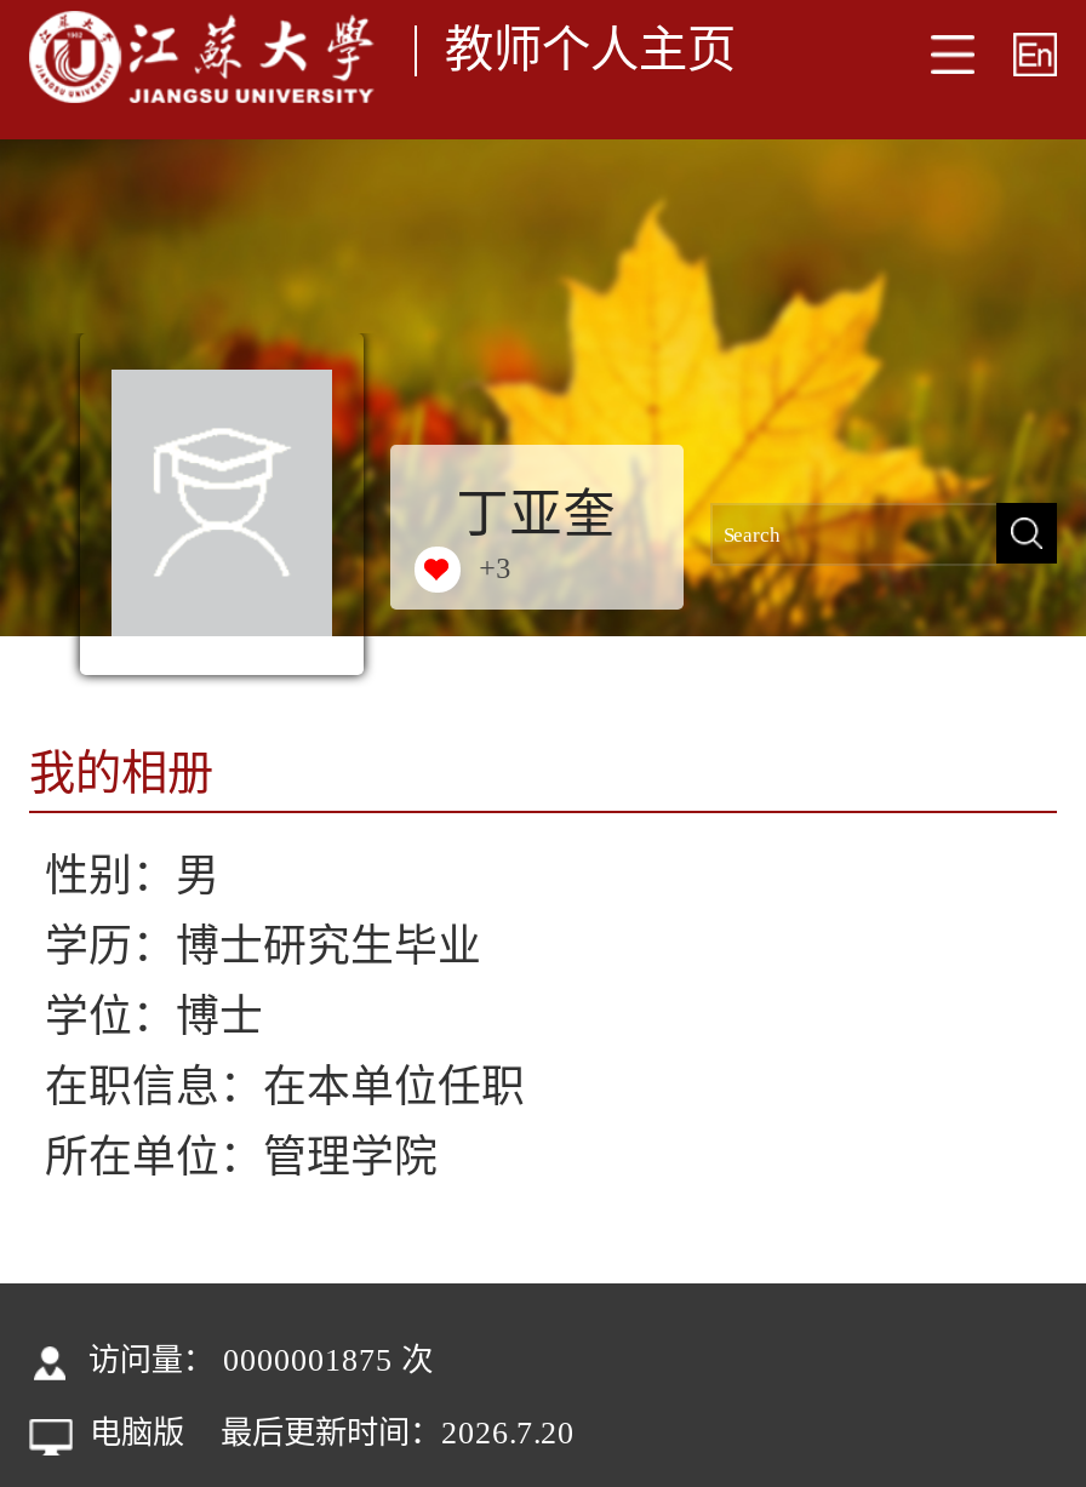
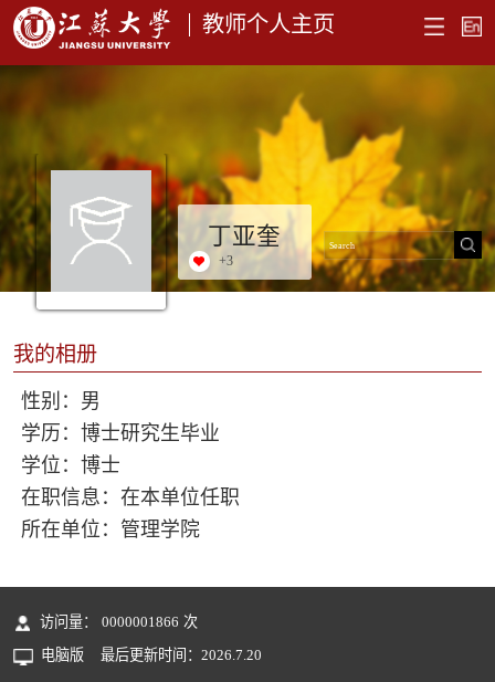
[88,1342,433,1379] 访问量： 0000001875 次 -> [40,614,197,630] 访问量： 0000001866 次

